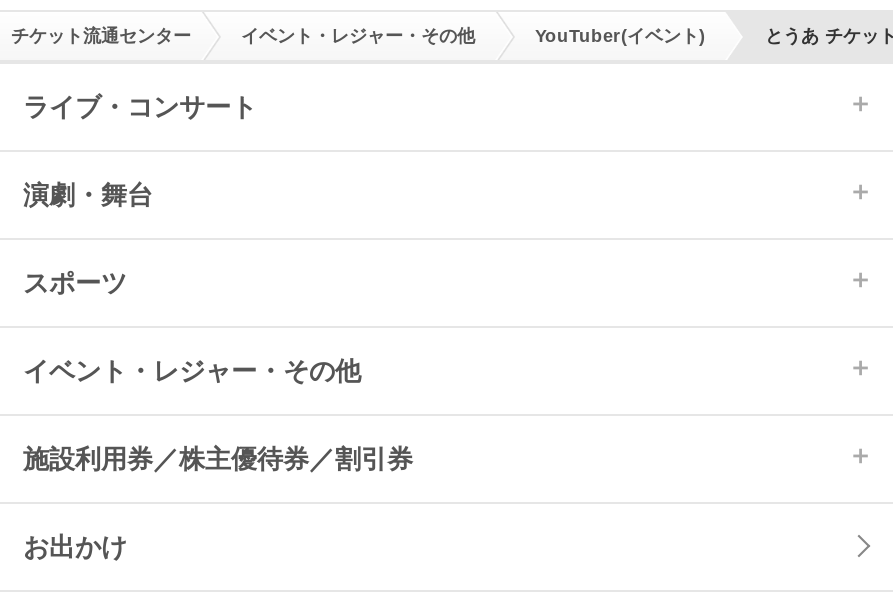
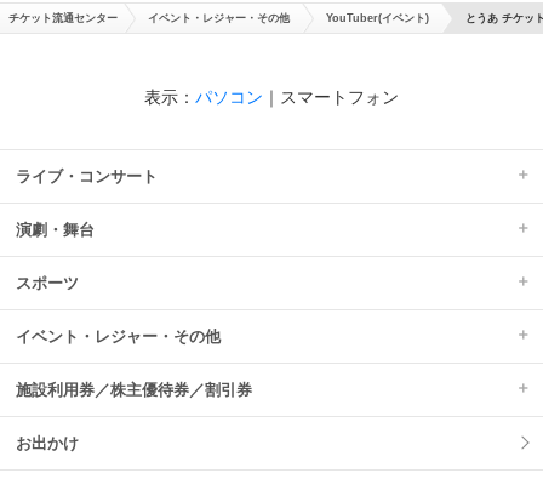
none -> [144,87,399,107] 表示：パソコン｜スマートフォン

